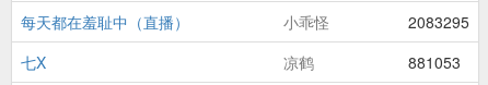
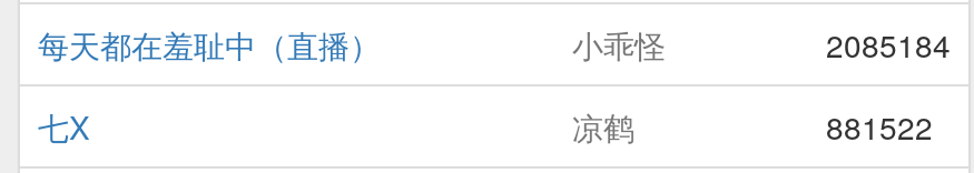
[408,11,469,33] 2083295 -> [826,22,951,67] 2085184
[408,51,461,73] 881053 -> [826,104,933,149] 881522

